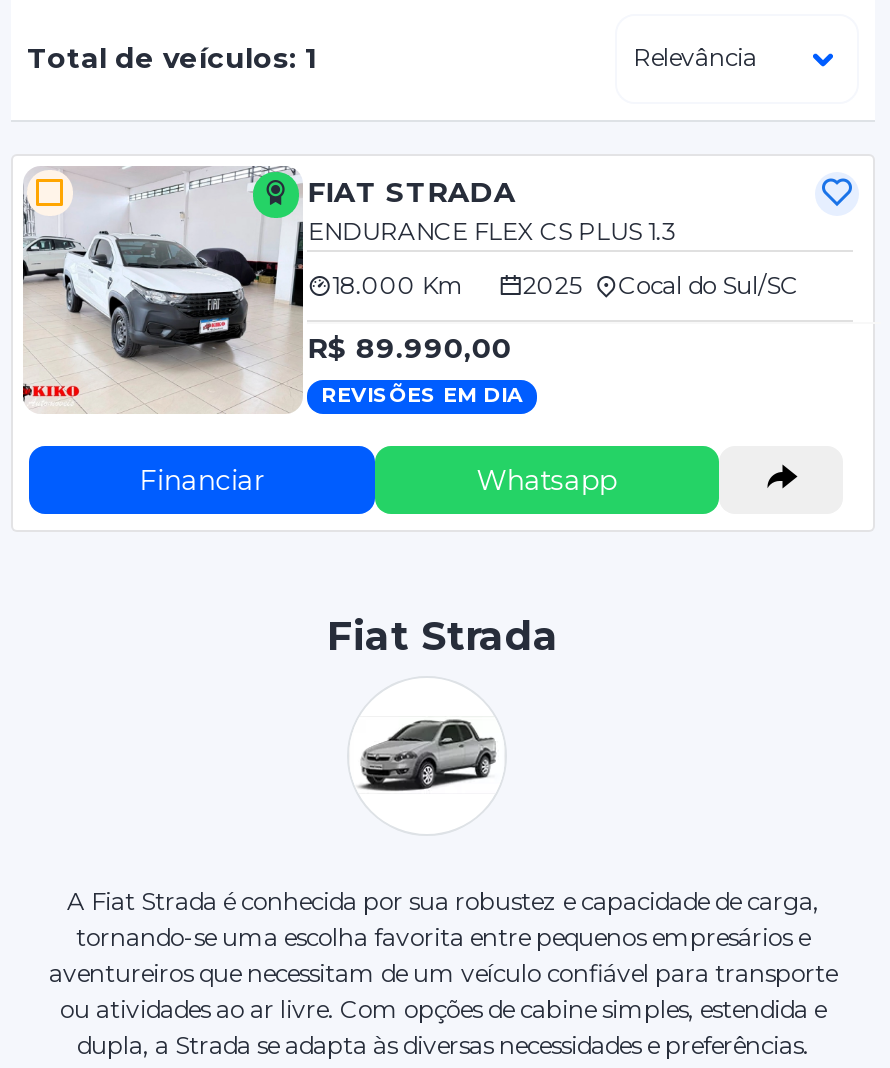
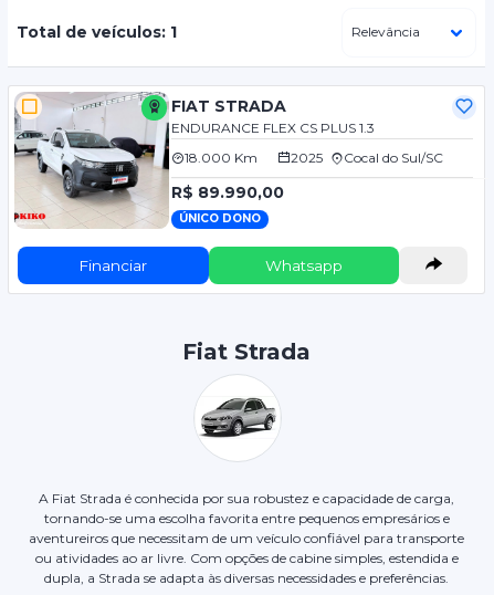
[321,382,523,408] REVISÕES EM DIA -> [179,211,261,226] ÚNICO DONO

